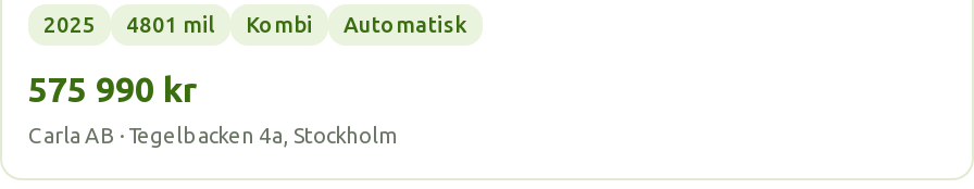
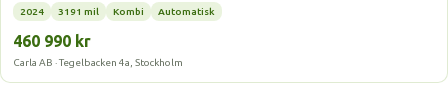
[43,13,215,37] 2025 | 4801 mil -> [20,6,99,17] 2024 | 3191 mil
[28,70,198,109] 575 990 kr -> [13,32,91,50] 460 990 kr

